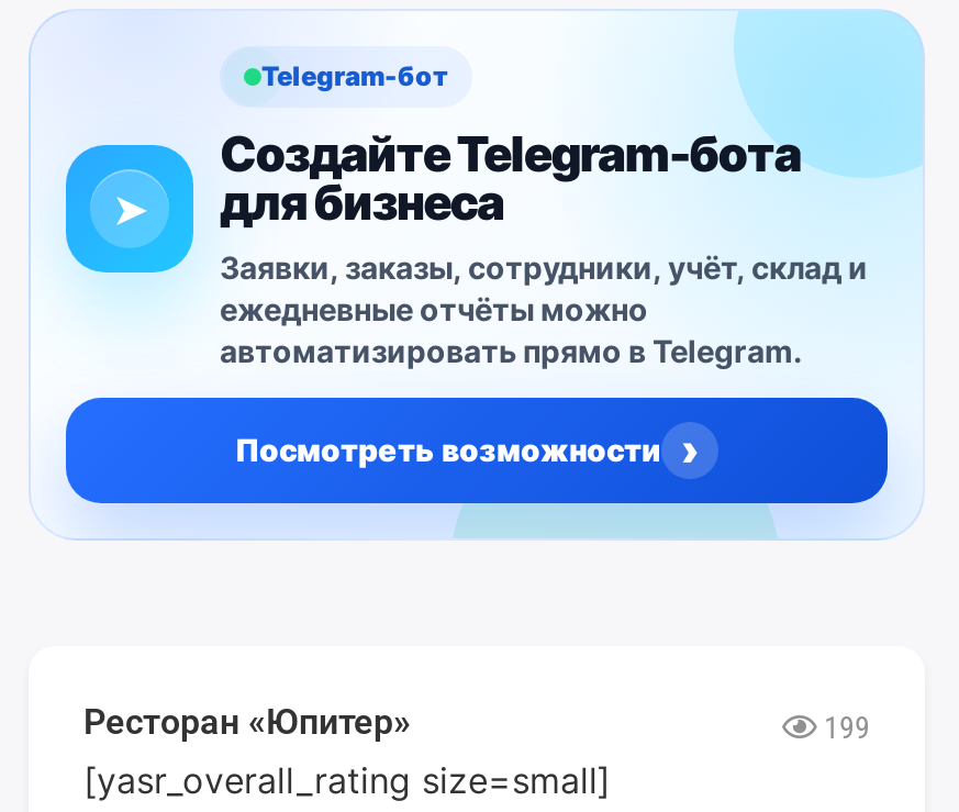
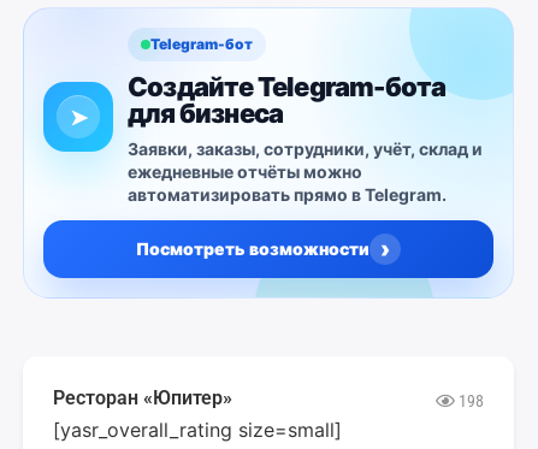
[817,710,870,745] 199 -> [455,391,484,410] 198

